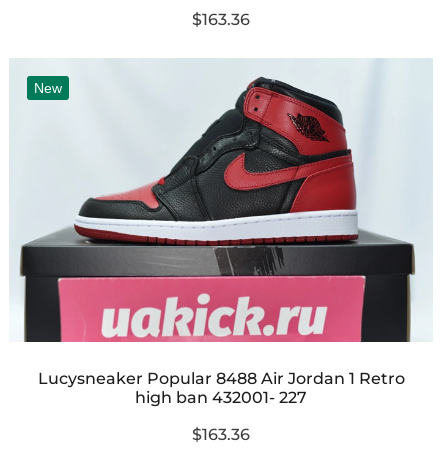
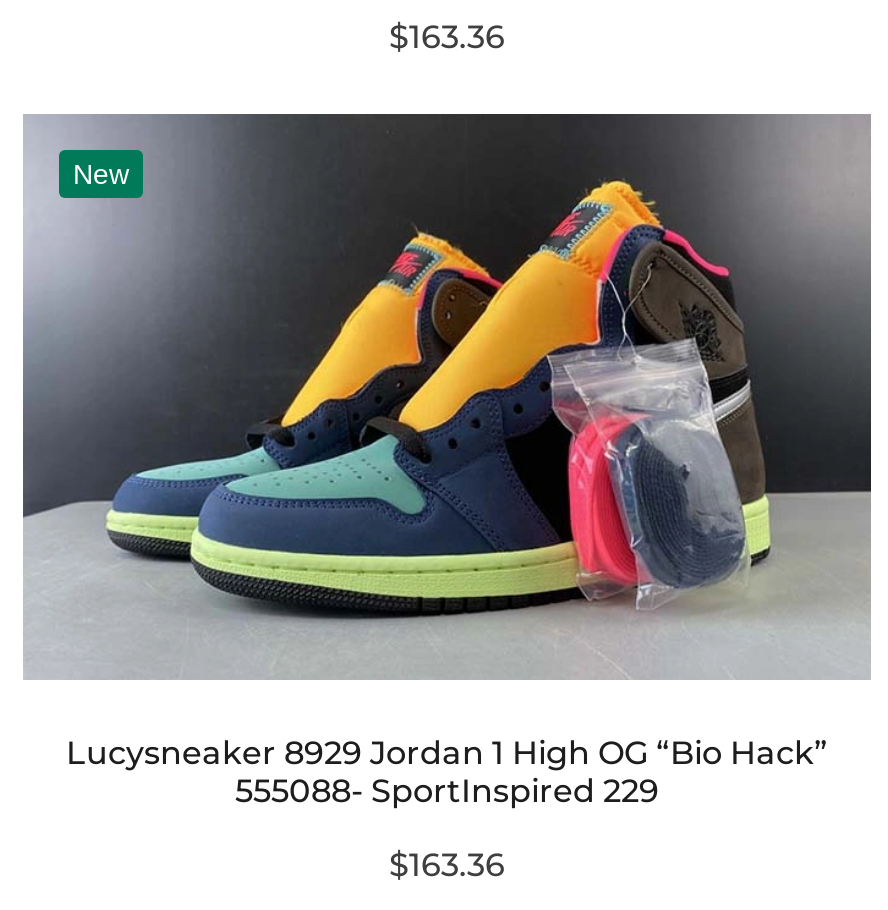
[9,59,433,406] [image] | Lucysneaker Popular 8488 Air Jordan 1 Retro | high ban 432001- 227 -> [21,113,873,810] [image] | Lucysneaker 8929 Jordan 1 High OG “Bio Hack” | 555088- SportInspired 229

